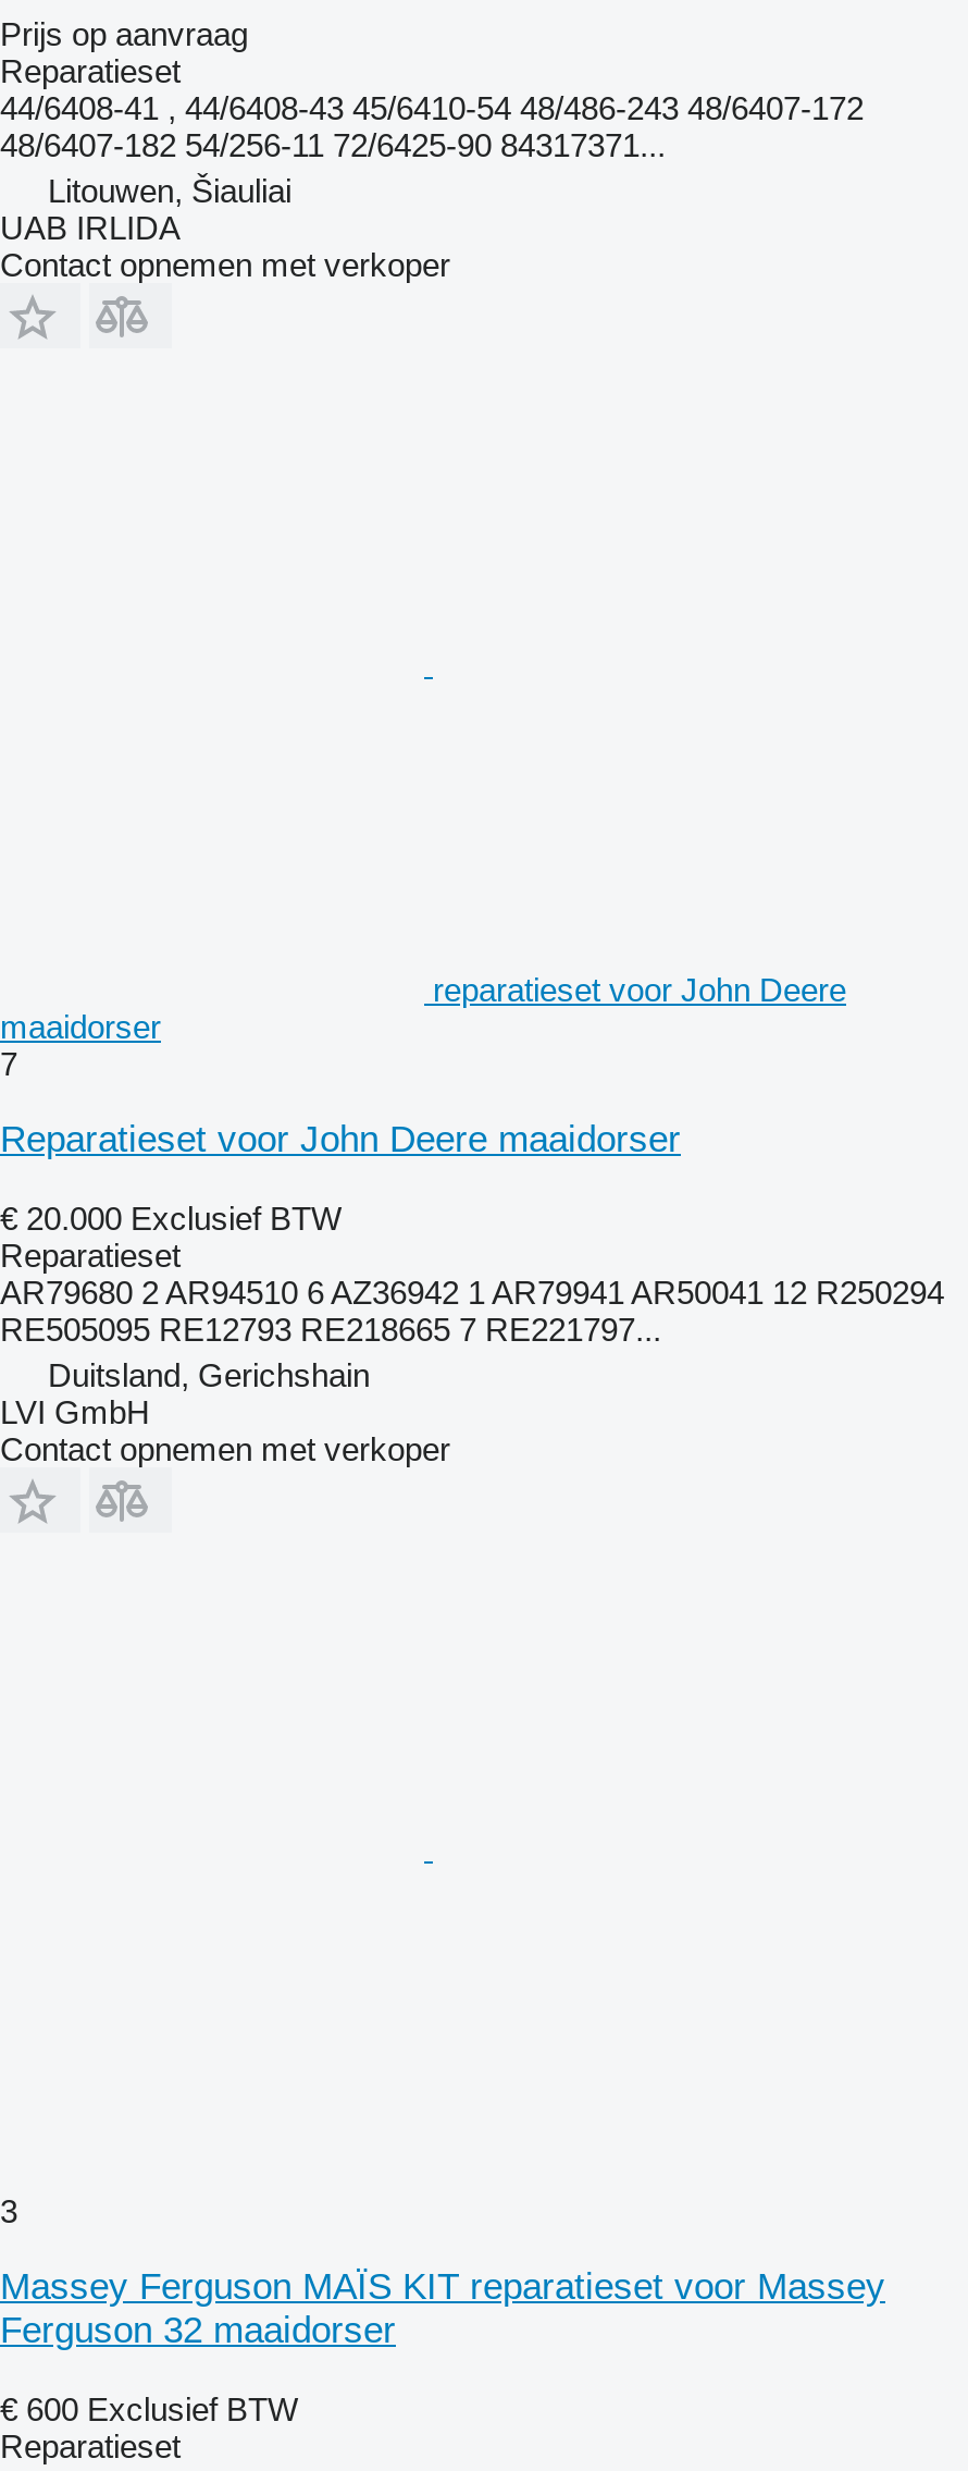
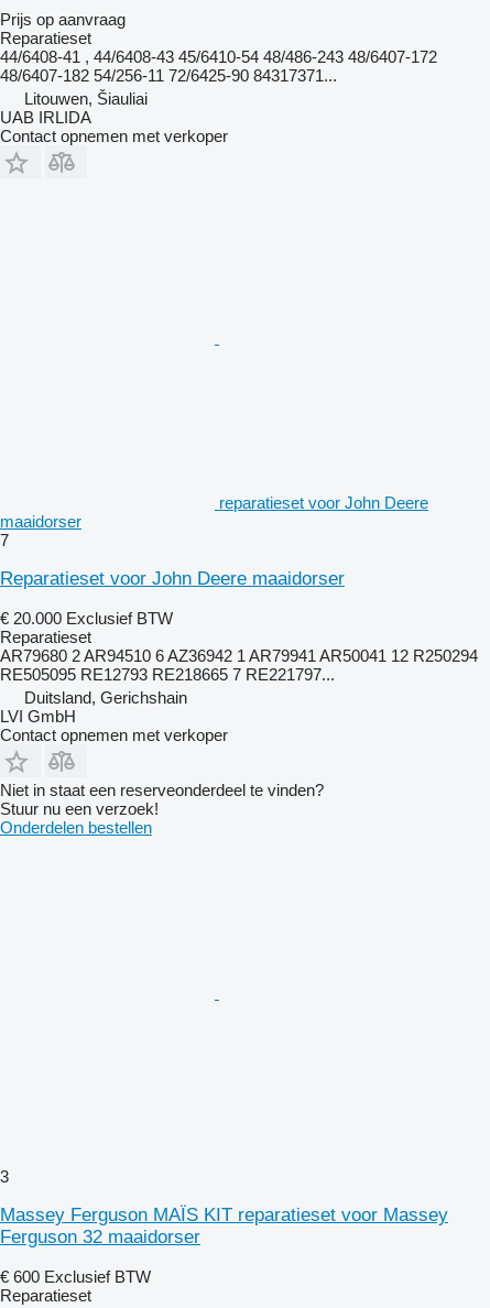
none -> [0,781,324,837] Niet in staat een reserveonderdeel te vinden? | Stuur nu een verzoek! | Onderdelen bestellen

